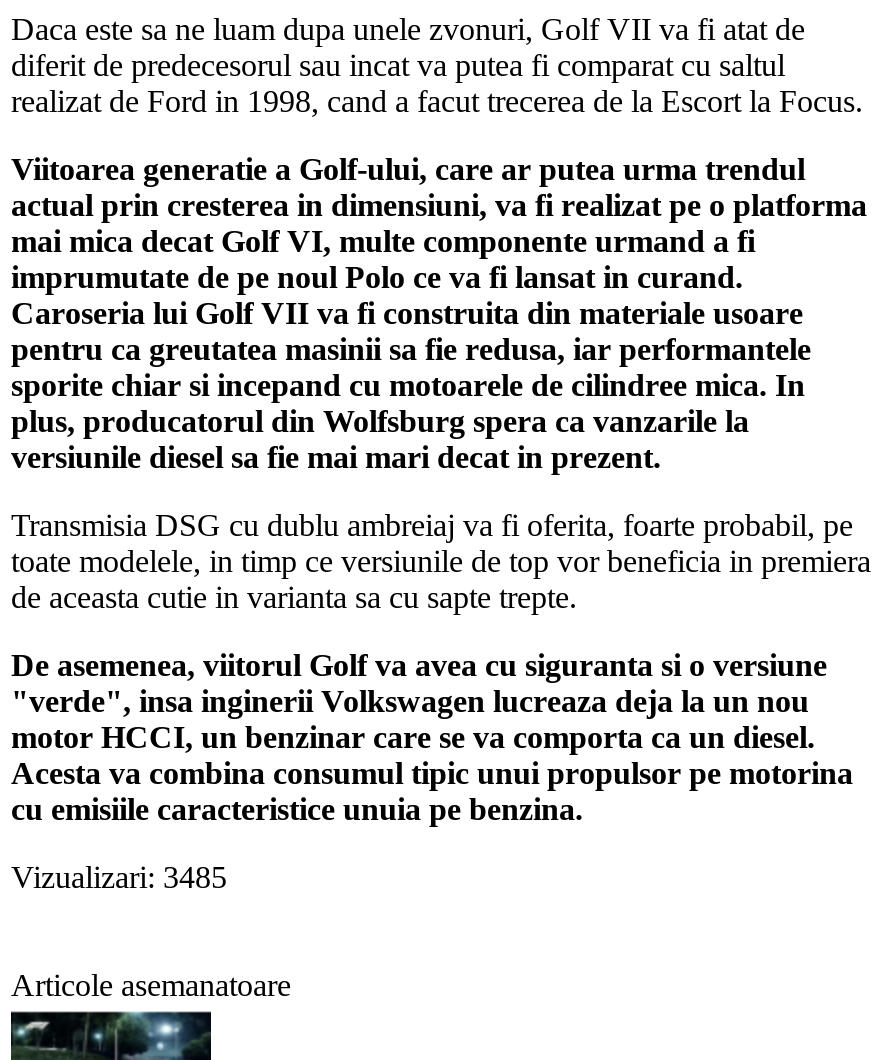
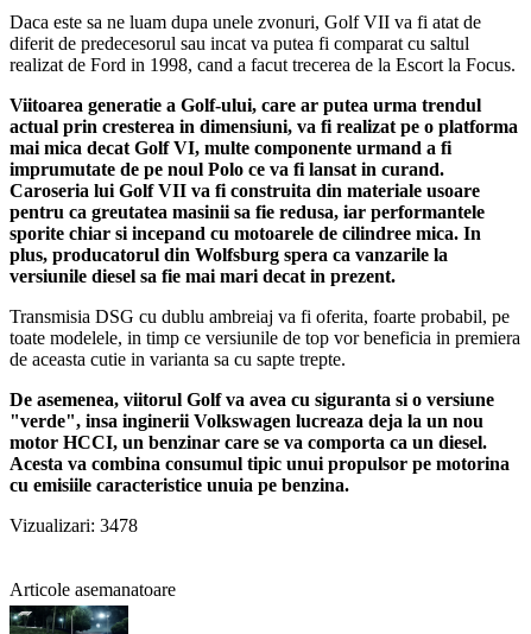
[11,860,227,894] Vizualizari: 3485 -> [10,515,138,535] Vizualizari: 3478

